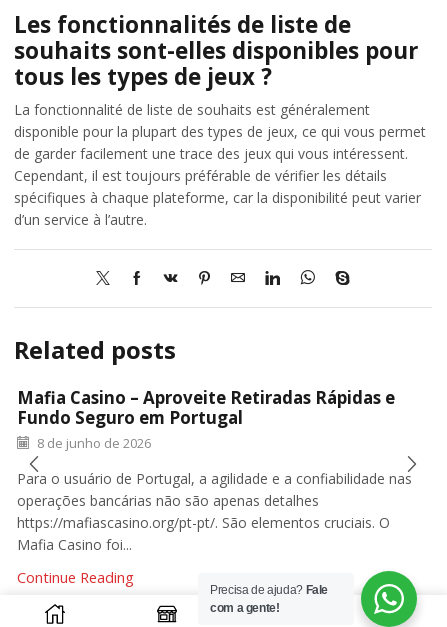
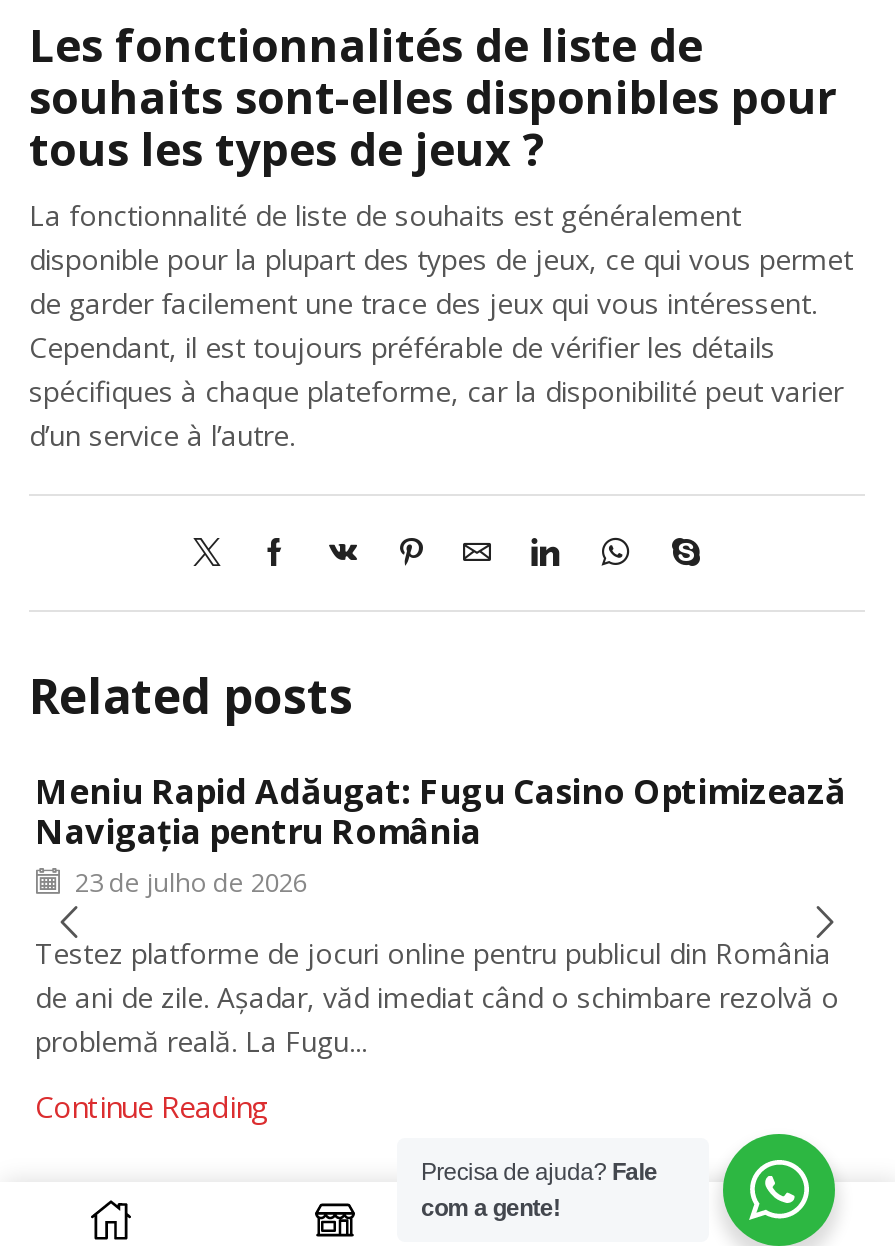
[17,386,395,452] Mafia Casino – Aproveite Retiradas Rápidas e | Fundo Seguro em Portugal | 8 de junho de 2026 -> [35,769,845,901] Meniu Rapid Adăugat: Fugu Casino Optimizează | Navigația pentru România | 23 de julho de 2026
[17,469,412,554] Para o usuário de Portugal, a agilidade e a confiabilidade nas | operações bancárias não são apenas detalhes | https://mafiascasino.org/pt-pt/. São elementos cruciais. O | Mafia Casino foi... -> [35,935,839,1061] Testez platforme de jocuri online pentru publicul din România | de ani de zile. Așadar, văd imediat când o schimbare rezolvă o | problemă reală. La Fugu...
moved [17,567,134,587] -> [35,1087,269,1127]: Continue Reading

